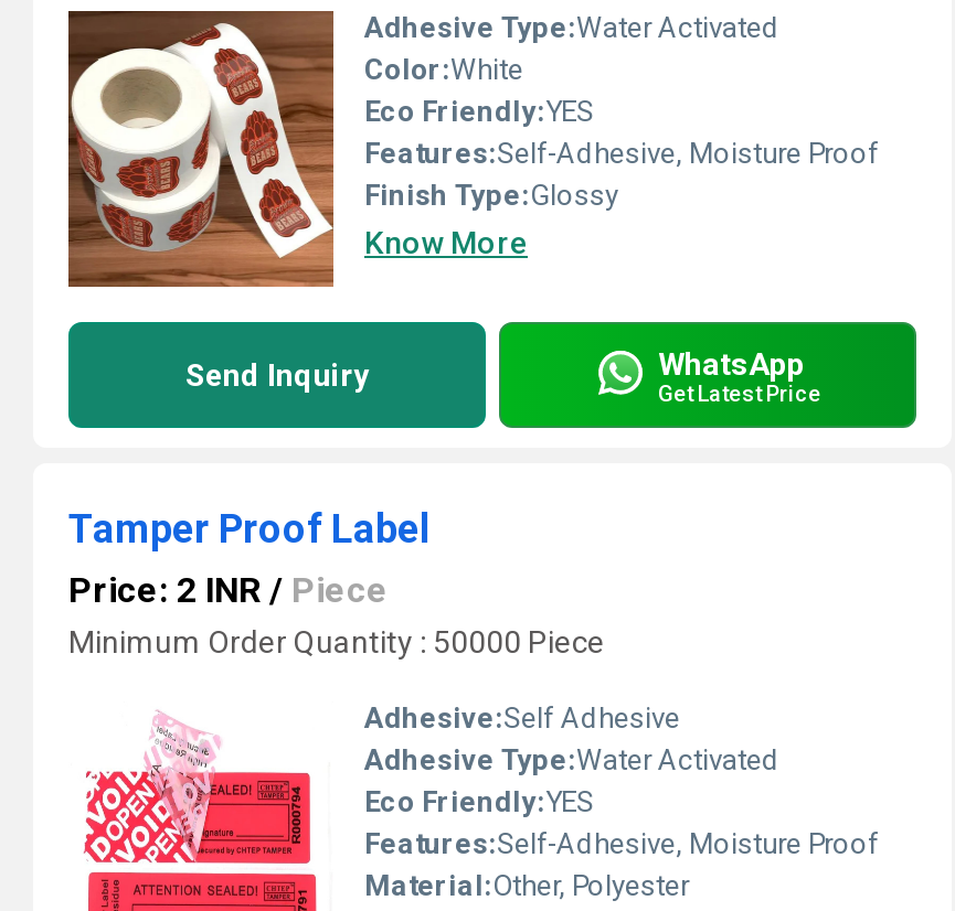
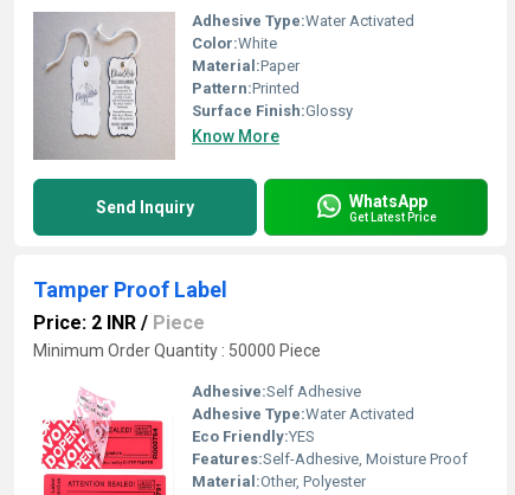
[66,11,879,289] [image] | Eco Friendly:YES | Features:Self-Adhesive, Moisture Proof | Finish Type:Glossy -> [33,13,353,160] [image] | Material:Paper | Pattern:Printed | Surface Finish:Glossy

